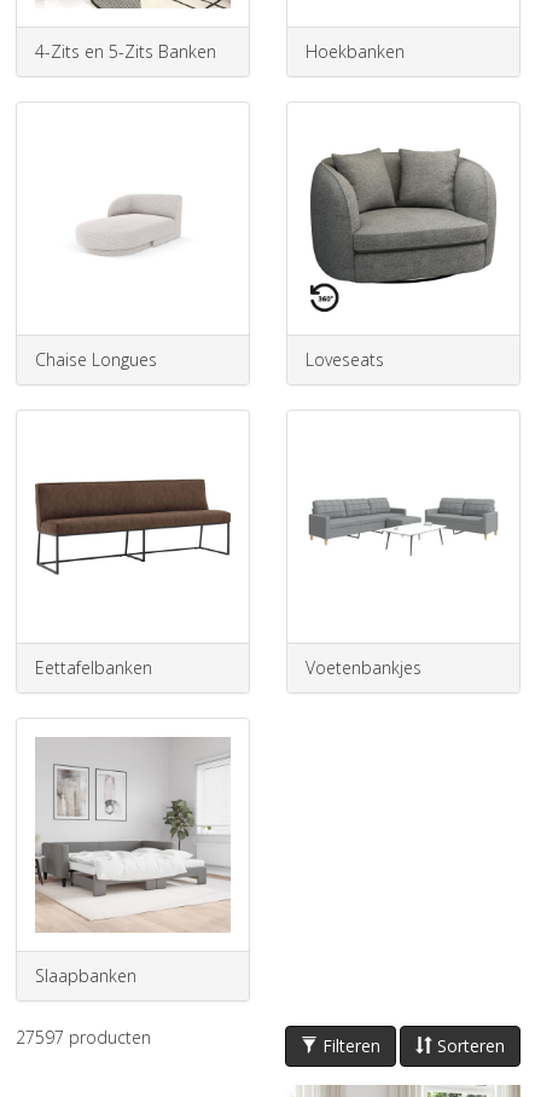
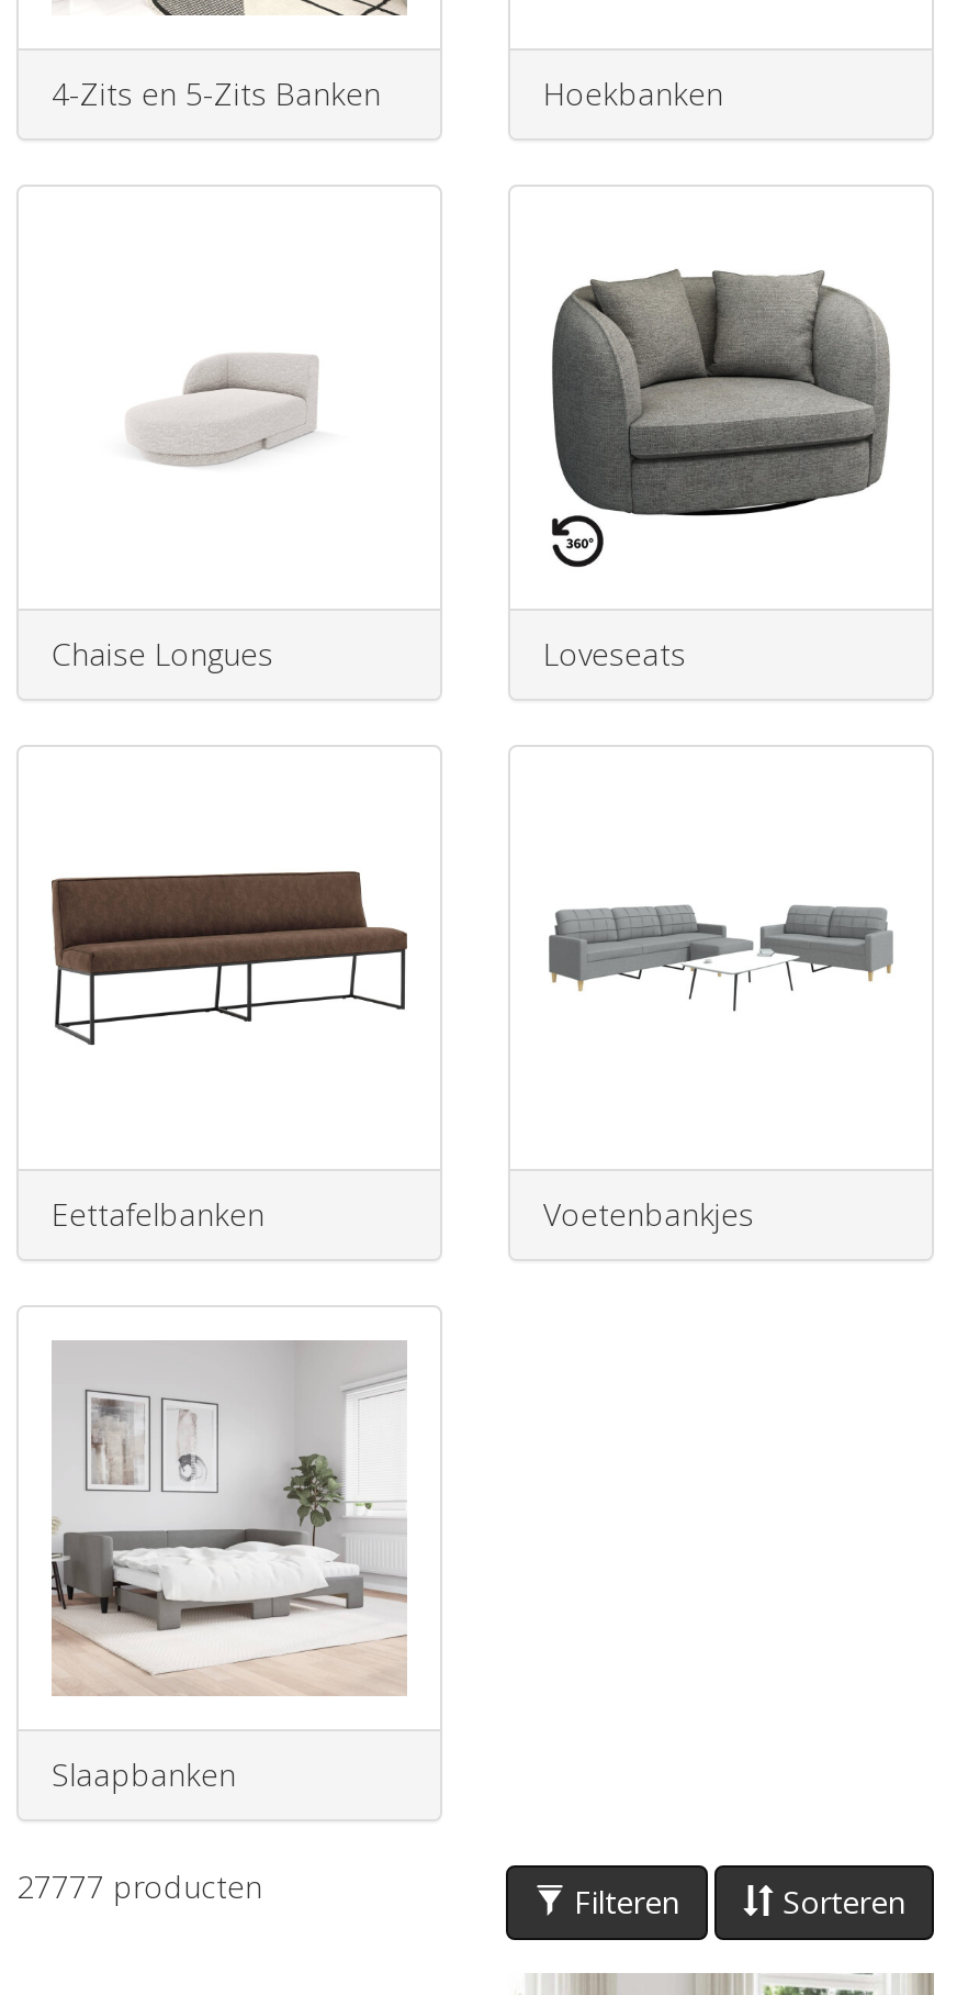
[16,1026,151,1049] 27597 producten -> [16,1865,262,1907] 27777 producten

